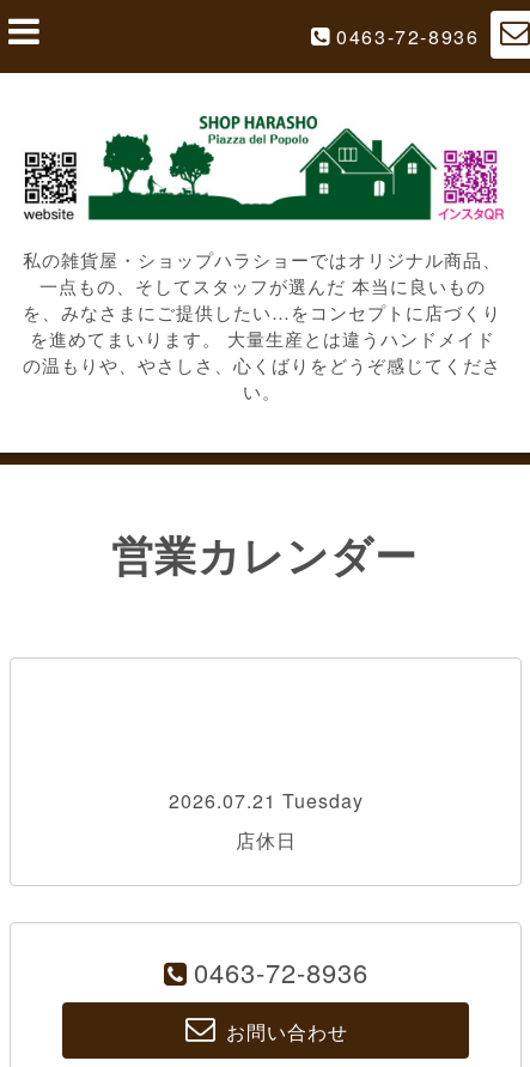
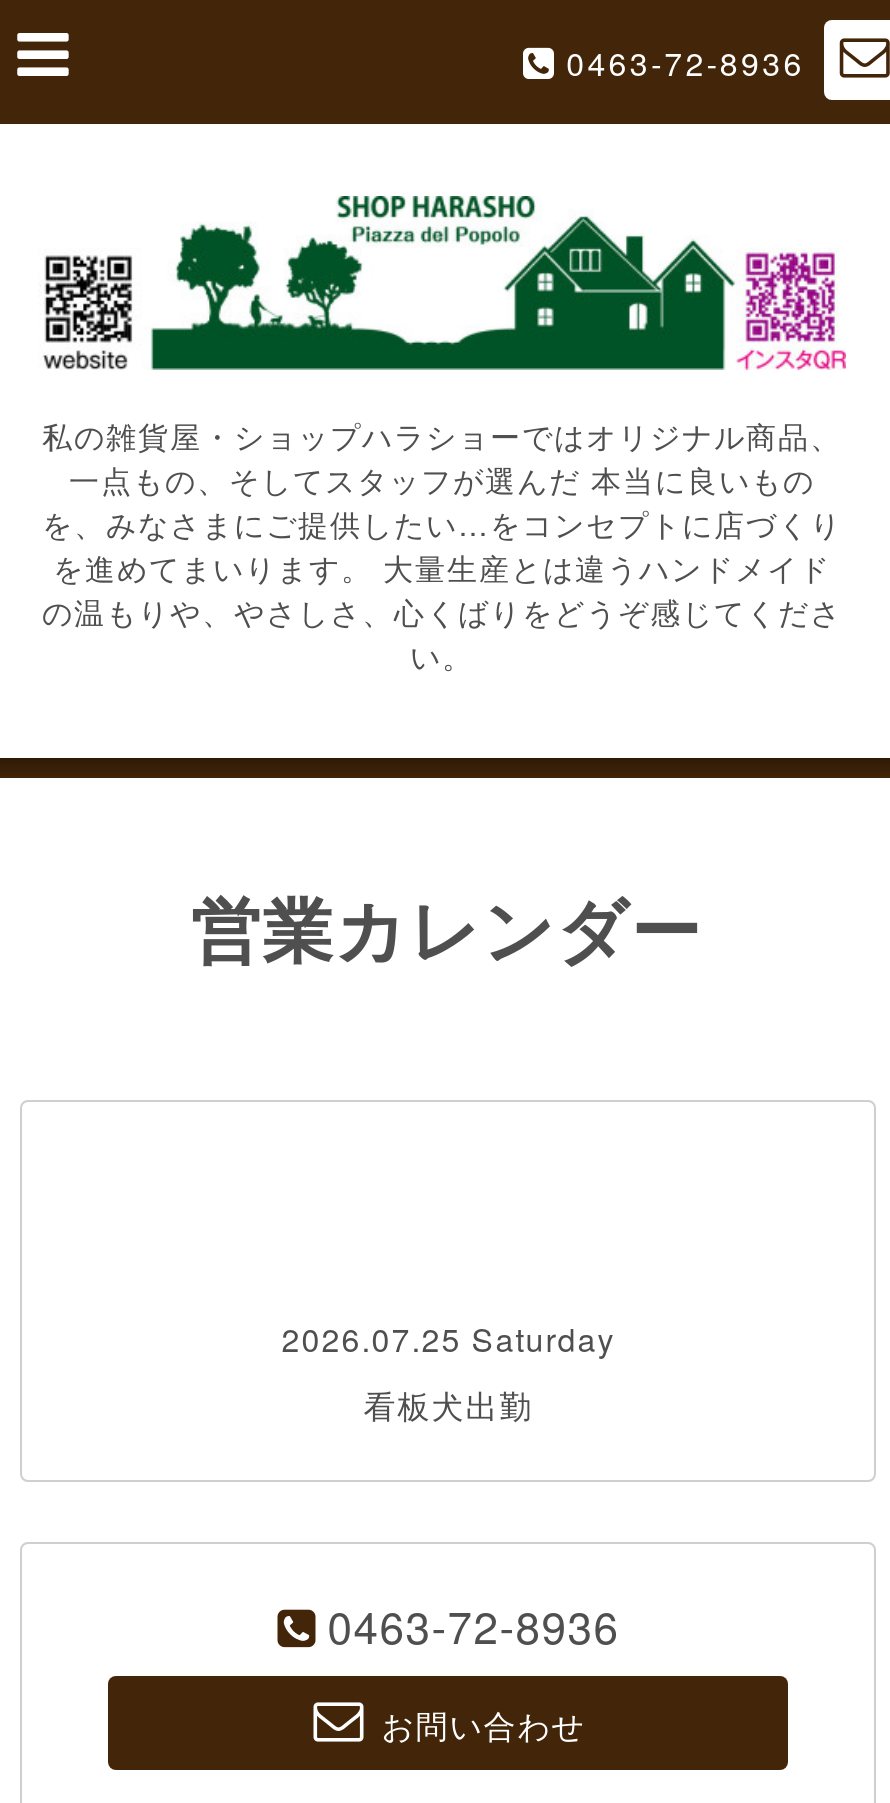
[168,787,363,854] 2026.07.21 Tuesday | 店休日 -> [281,1316,615,1428] 2026.07.25 Saturday | 看板犬出勤

